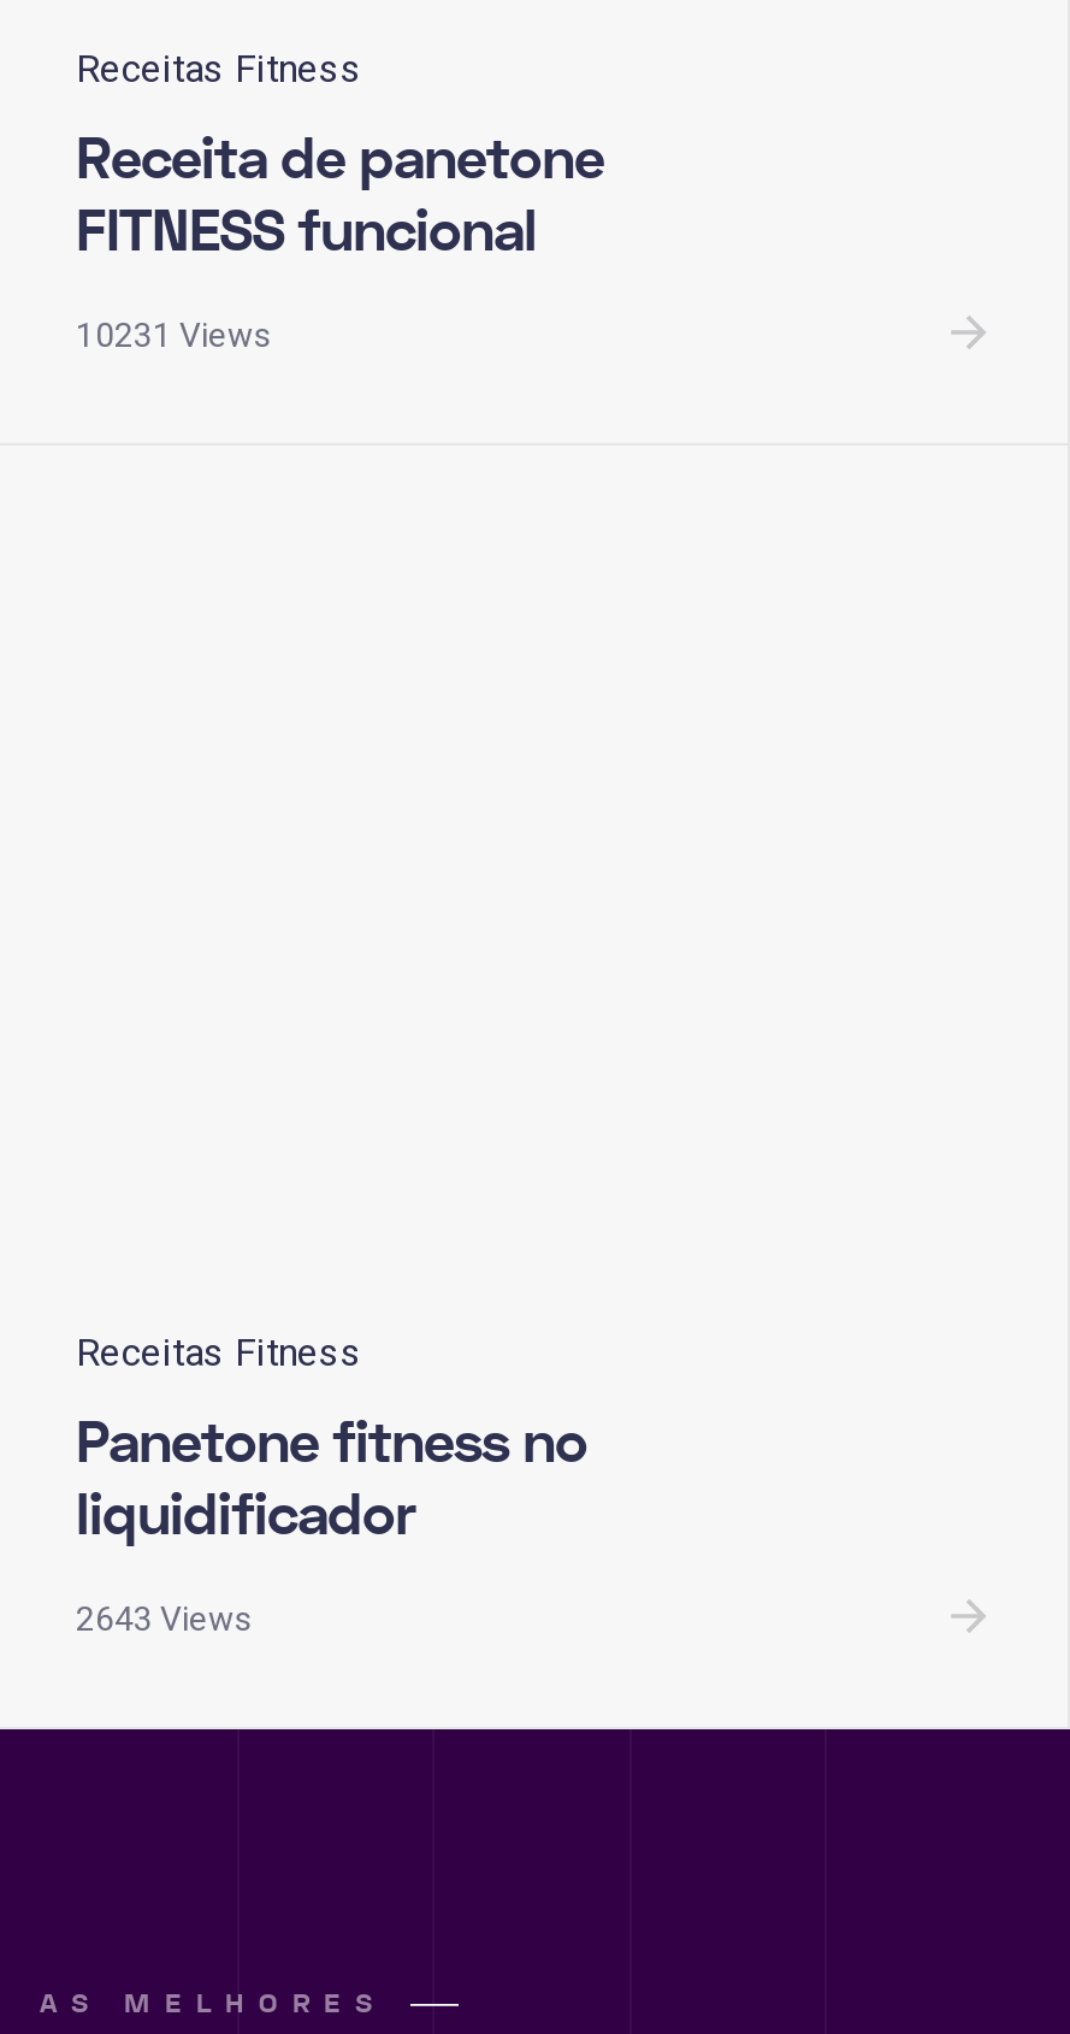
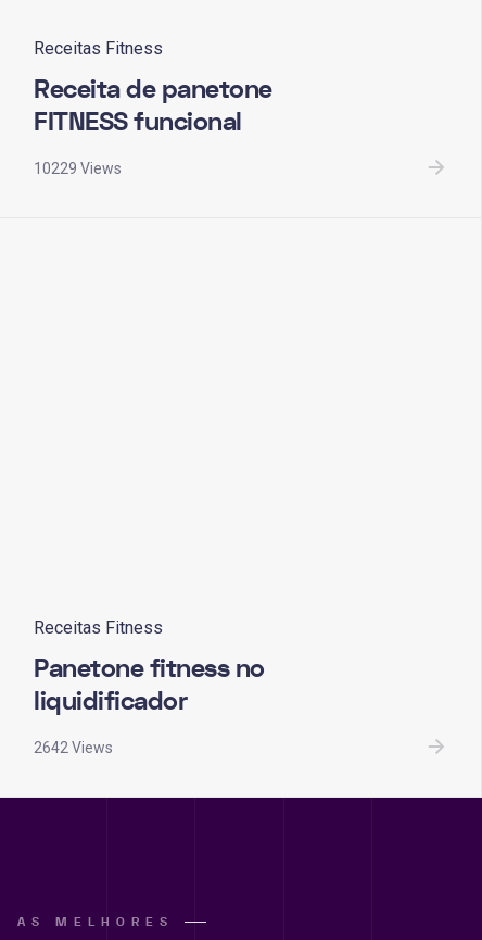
[76,315,271,354] 10231 Views -> [34,160,122,177] 10229 Views
[76,1599,252,1638] 2643 Views -> [34,739,113,756] 2642 Views

